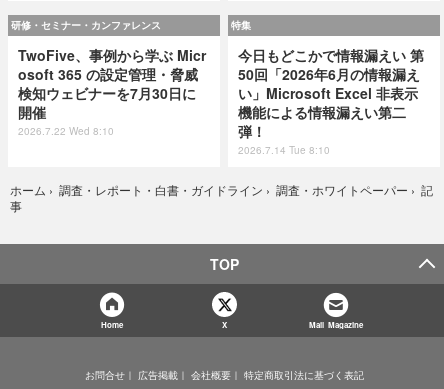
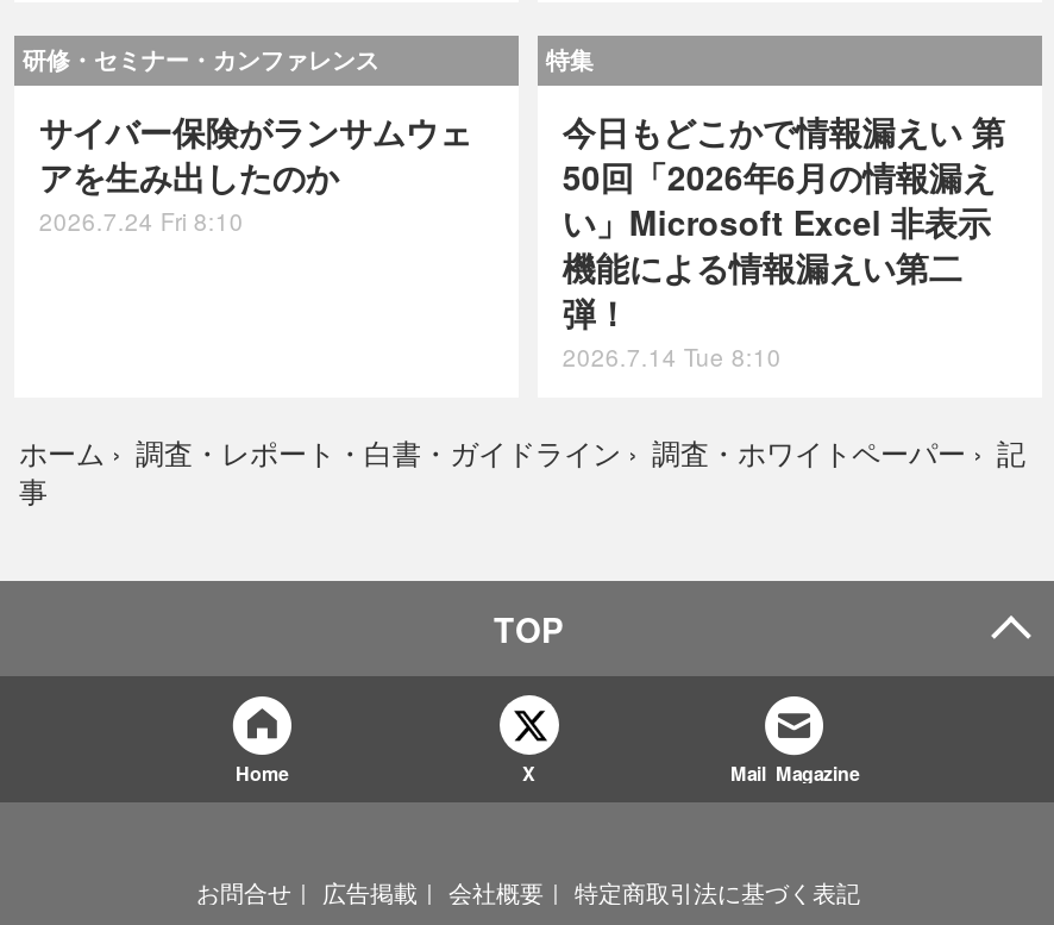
[18,45,206,138] TwoFive、事例から学ぶ Micr | osoft 365 の設定管理・脅威 | 検知ウェビナーを7月30日に | 開催 | 2026.7.22 Wed 8:10 -> [39,107,472,238] サイバー保険がランサムウェ | アを生み出したのか | 2026.7.24 Fri 8:10

